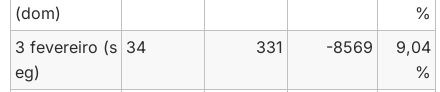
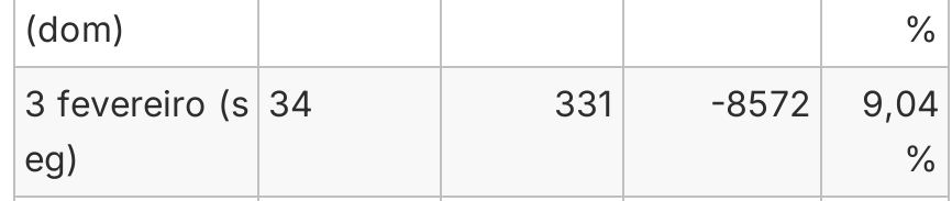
[326,37,431,57] -8569 9,04 -> [710,81,939,125] -8572 9,04

